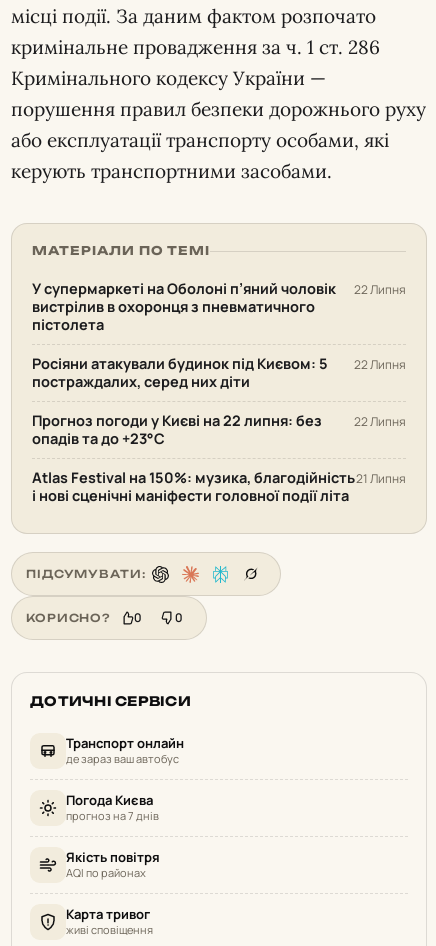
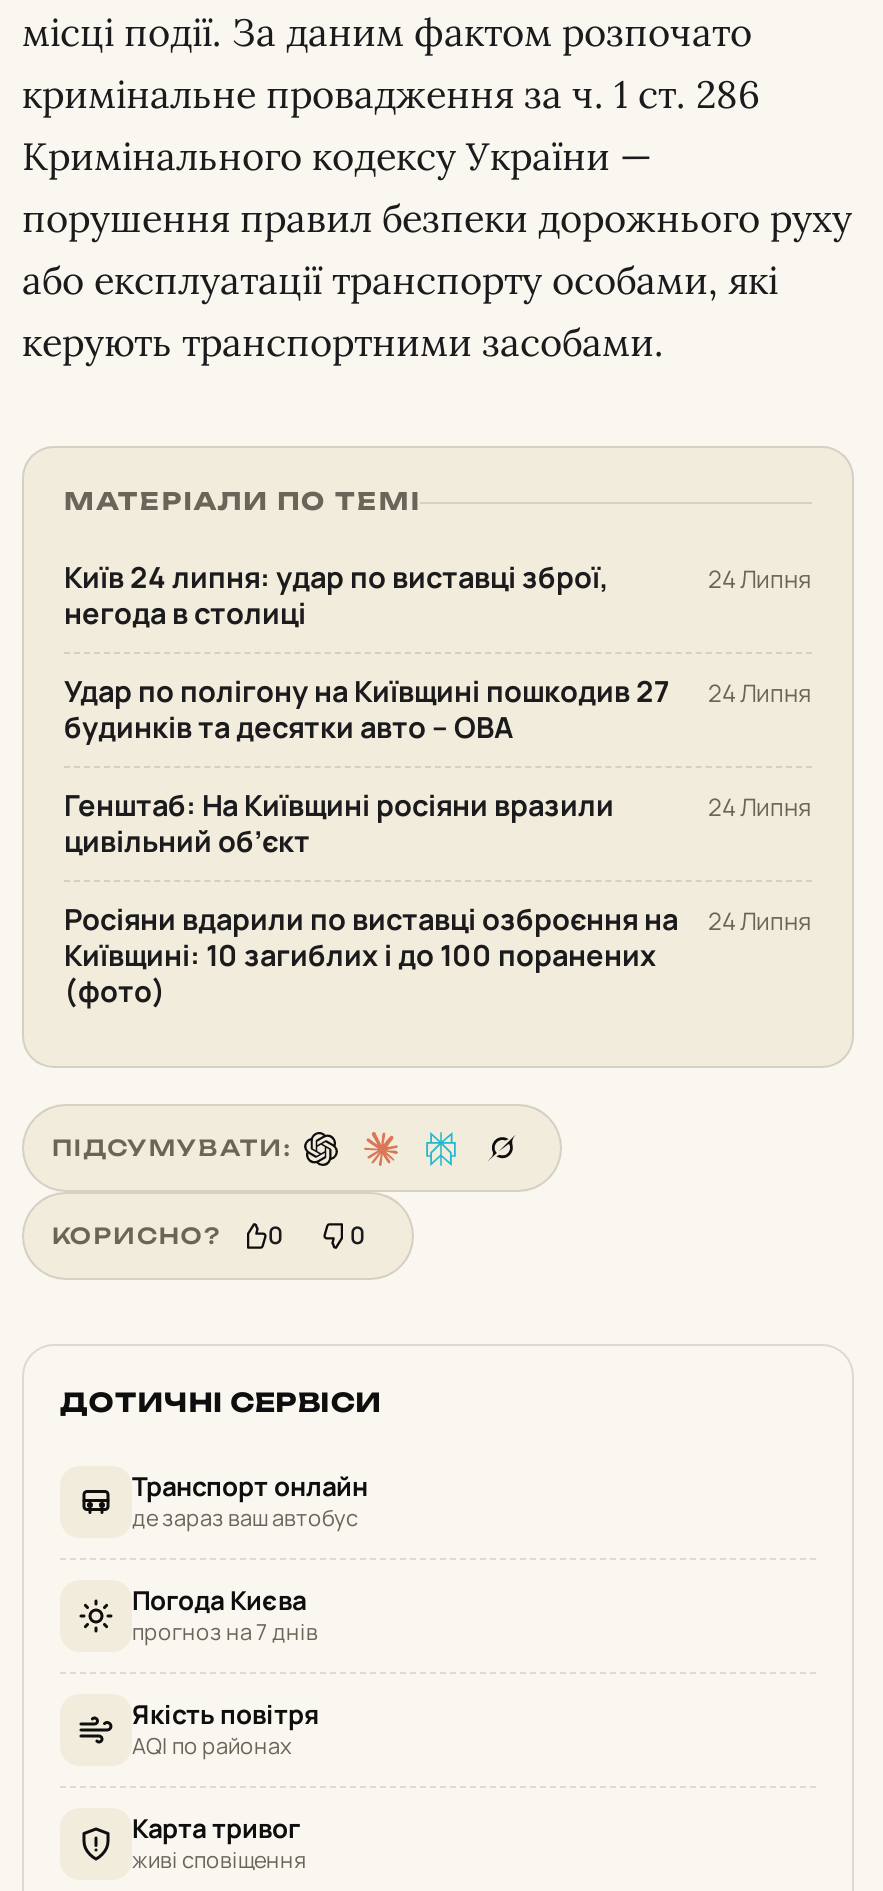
[32,279,336,334] У супермаркеті на Оболоні п’яний чоловік | вистрілив в охоронця з пневматичного | пістолета -> [64,558,608,632] Київ 24 липня: удар по виставці зброї, | негода в столиці
[354,281,406,298] 22 Липня -> [708,562,812,596] 24 Липня
[32,354,328,391] Росіяни атакували будинок під Києвом: 5 | постраждалих, серед них діти -> [64,672,670,746] Удар по полігону на Київщині пошкодив 27 | будинків та десятки авто – ОВА
[354,356,406,373] 22 Липня -> [708,676,812,710] 24 Липня
[32,411,322,448] Прогноз погоди у Києві на 22 липня: без | опадів та до +23°С -> [64,786,614,860] Генштаб: На Київщині росіяни вразили | цивільний об’єкт
[354,413,406,430] 22 Липня -> [708,790,812,824] 24 Липня
[32,468,355,505] Atlas Festival на 150%: музика, благодійність | і нові сценічні маніфести головної події літа -> [64,900,678,1010] Росіяни вдарили по виставці озброєння на | Київщині: 10 загиблих і до 100 поранених | (фото)
[356,470,406,487] 21 Липня -> [708,904,812,938] 24 Липня

